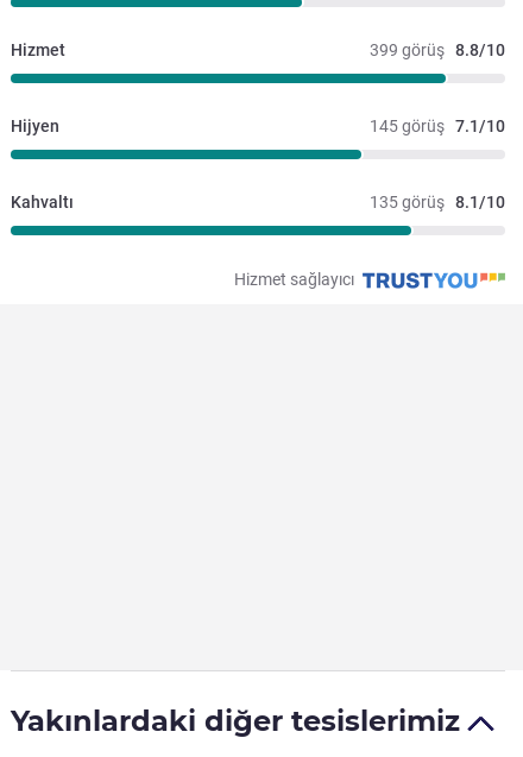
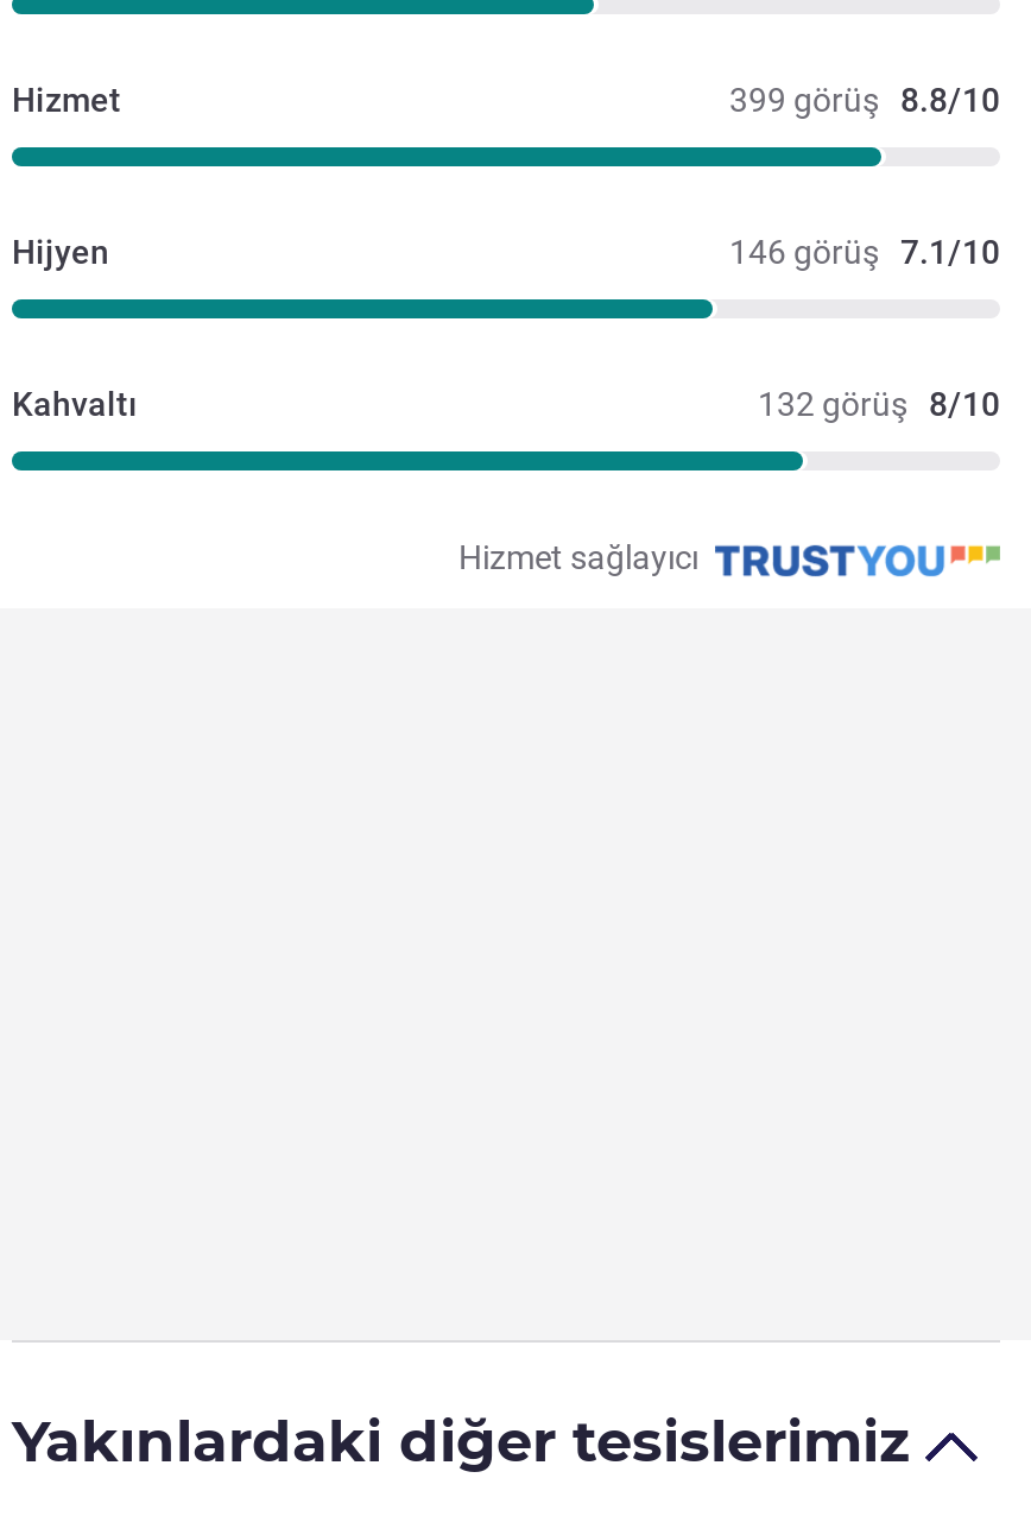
[370,117,505,136] 145 görüş 7.1/10 -> [729,233,1000,271] 146 görüş 7.1/10
[370,193,505,212] 135 görüş 8.1/10 -> [758,385,1000,423] 132 görüş 8/10

